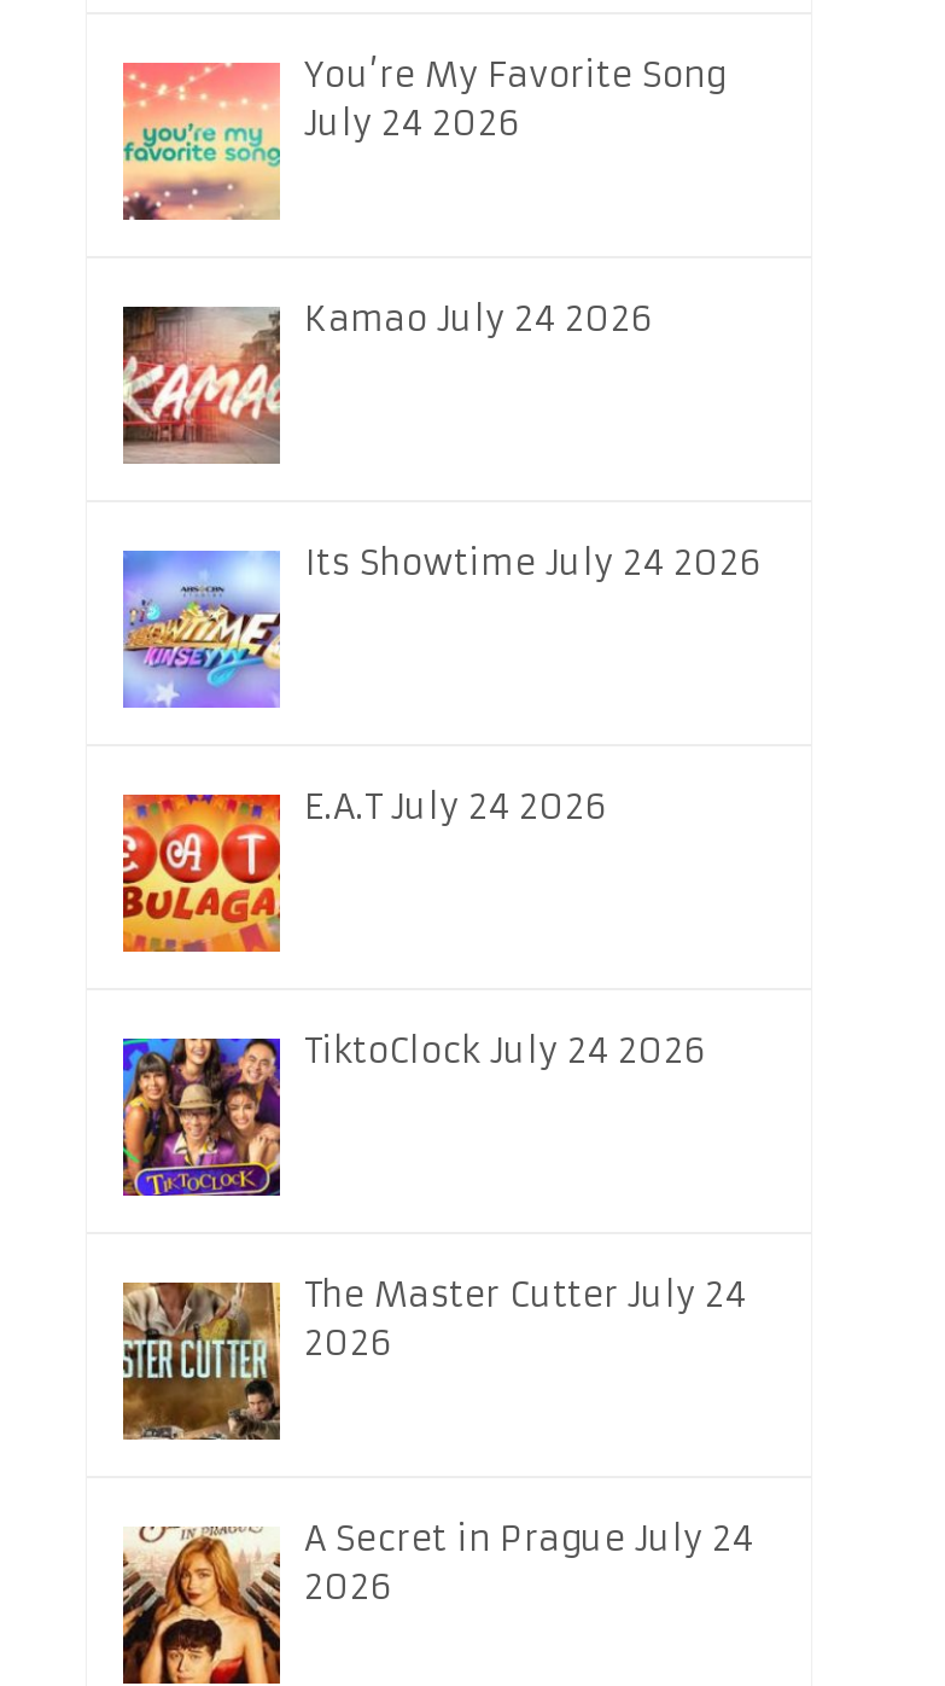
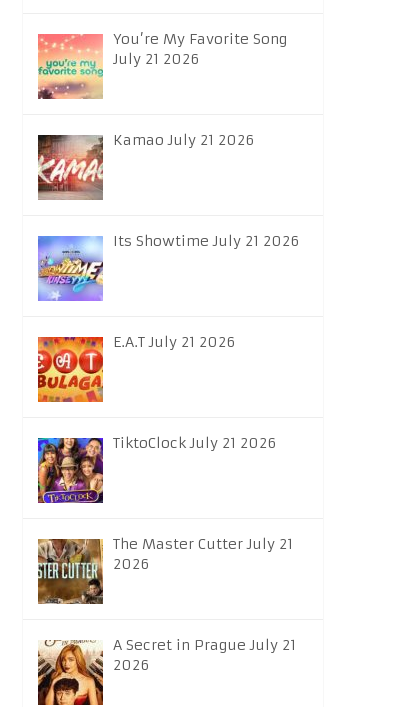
[304,102,519,146] July 24 2026 -> [113,50,199,68] July 21 2026
[304,298,652,342] Kamao July 24 2026 -> [113,131,254,149] Kamao July 21 2026
[304,542,760,586] Its Showtime July 24 2026 -> [113,232,299,250] Its Showtime July 21 2026
[304,786,606,829] E.A.T July 24 2026 -> [113,333,235,351] E.A.T July 21 2026
[304,1030,705,1073] TiktoClock July 24 2026 -> [113,434,276,452] TiktoClock July 21 2026
[304,1274,746,1317] The Master Cutter July 24 -> [113,535,293,553] The Master Cutter July 21
[304,1518,753,1561] A Secret in Prague July 24 -> [113,636,296,654] A Secret in Prague July 21

